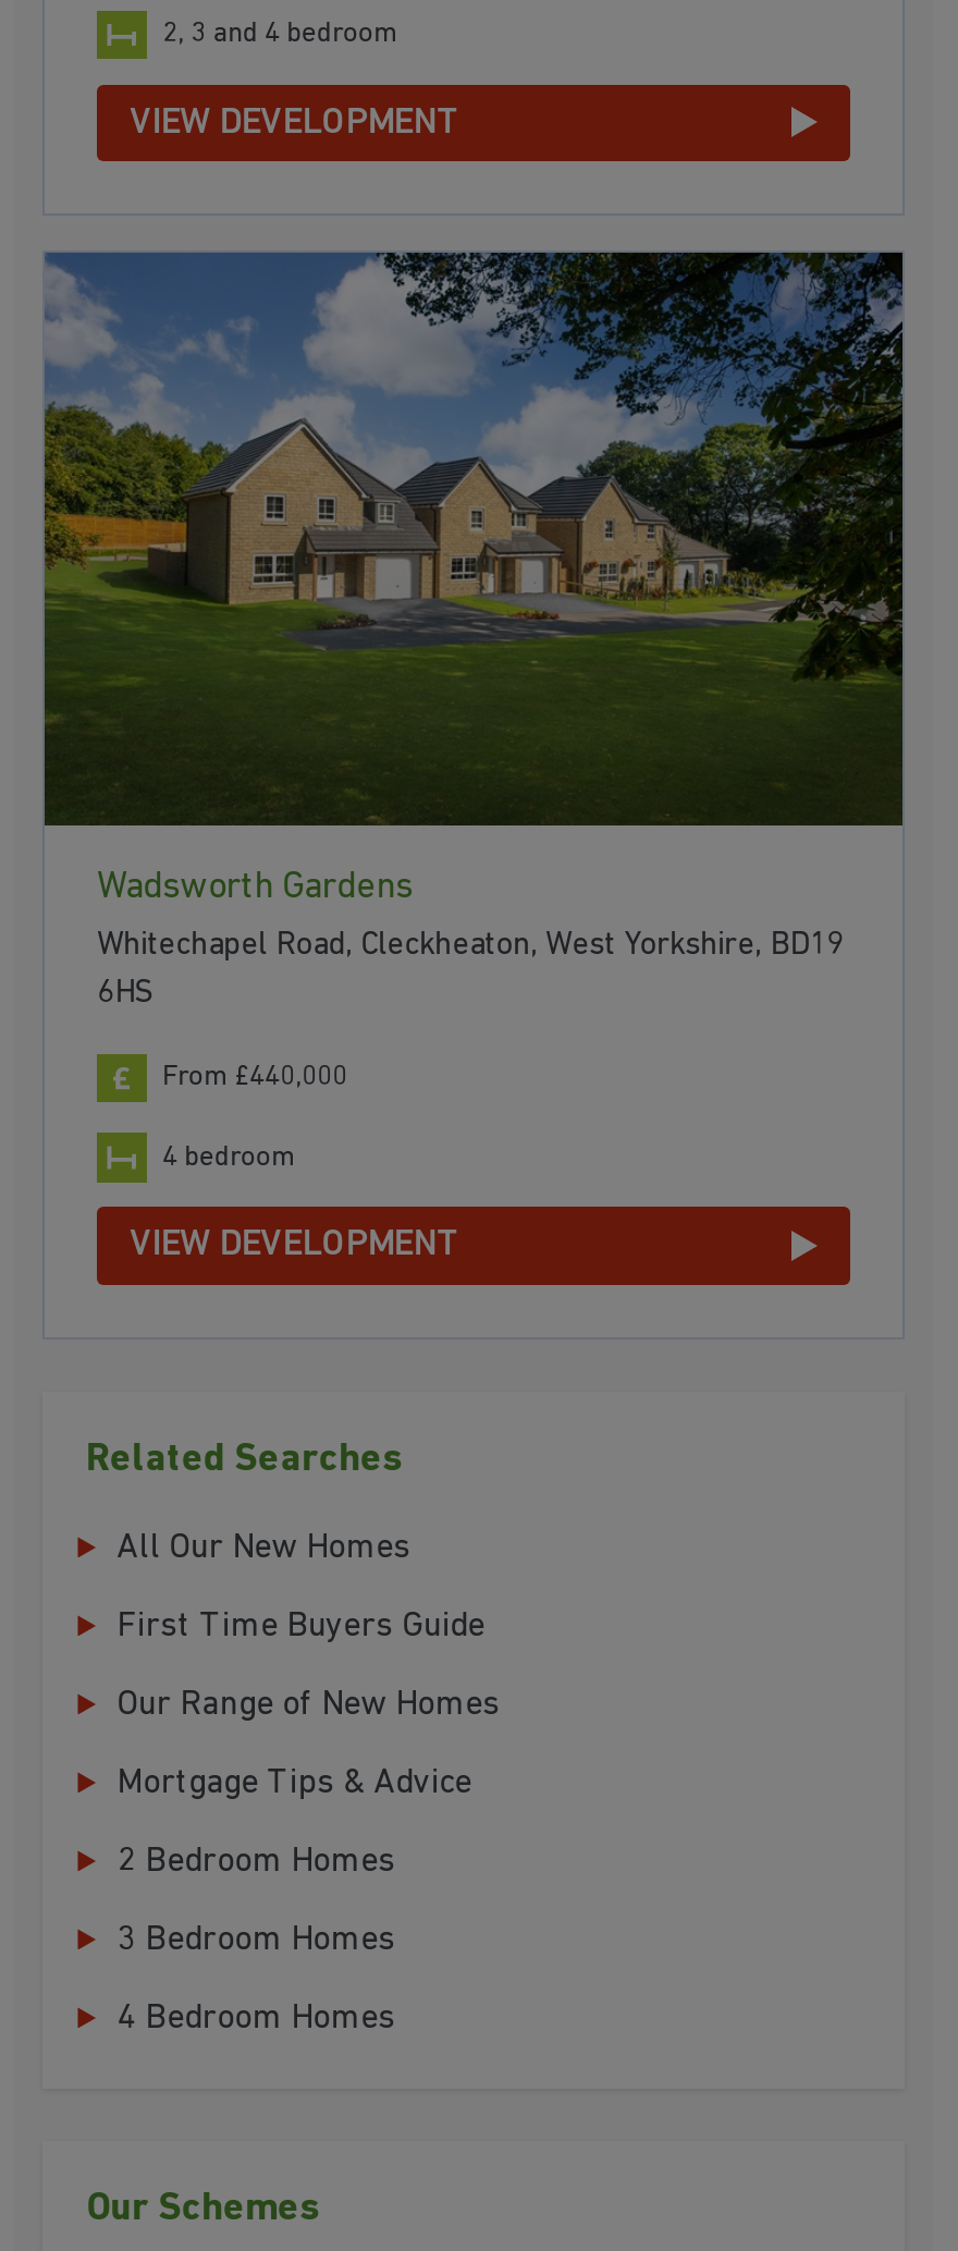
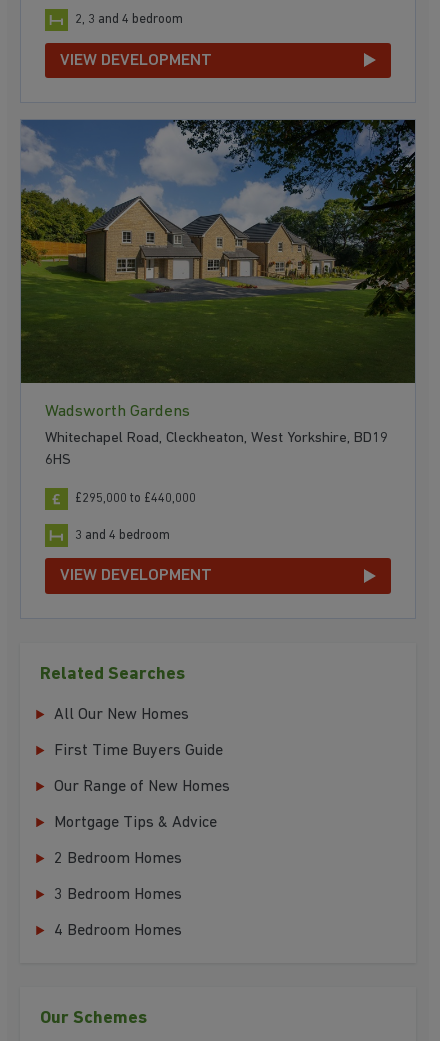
[162,1063,347,1091] From £440,000 -> [75,492,196,505] £295,000 to £440,000
[162,1143,295,1171] 4 bedroom -> [75,529,170,542] 3 and 4 bedroom

